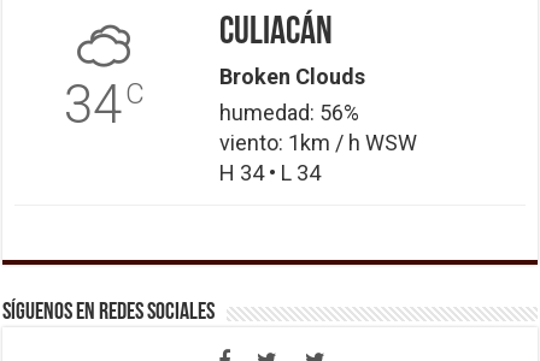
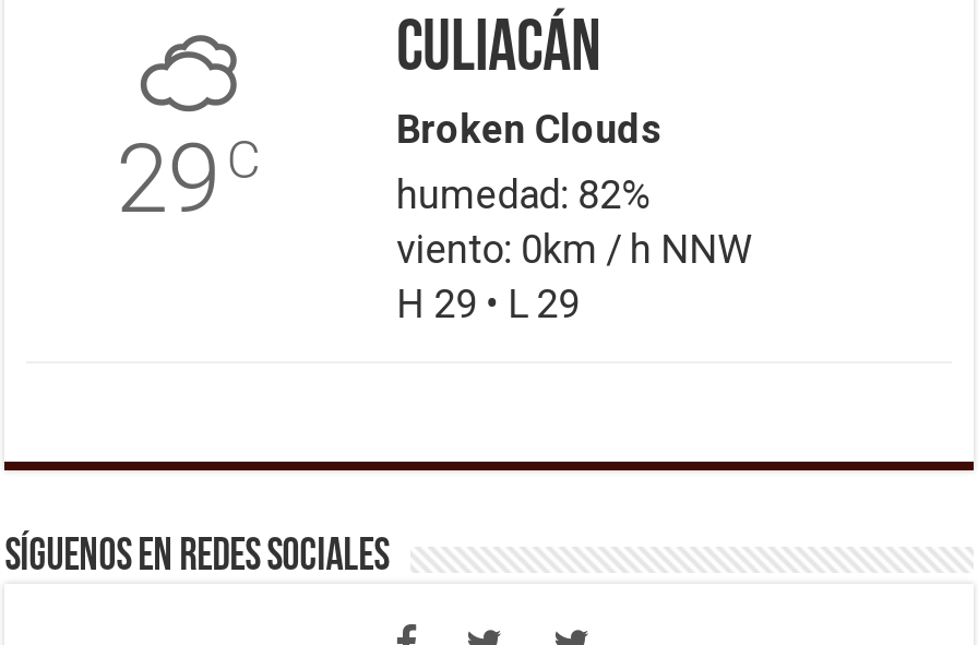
[64,72,144,135] 34 C -> [115,122,262,235] 29 C
[219,99,359,125] humedad: 56% -> [396,170,650,216] humedad: 82%
[219,129,417,155] viento: 1km / h WSW -> [396,225,752,271] viento: 0km / h NNW
[219,160,320,185] H 34 • L 34 -> [396,280,580,325] H 29 • L 29

